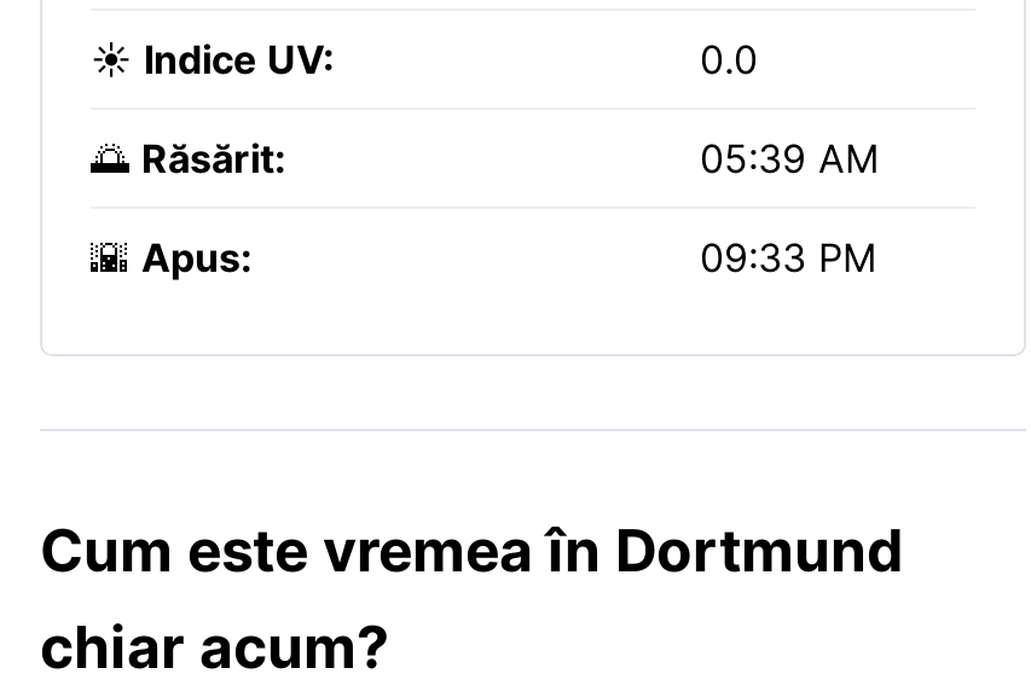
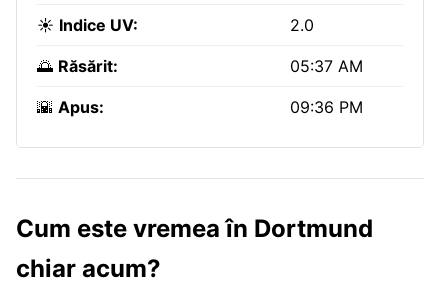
[700,35,758,83] 0.0 -> [290,15,314,35] 2.0
[700,134,879,182] 05:39 AM -> [290,56,363,76] 05:37 AM
[700,233,876,281] 09:33 PM -> [290,97,363,117] 09:36 PM

